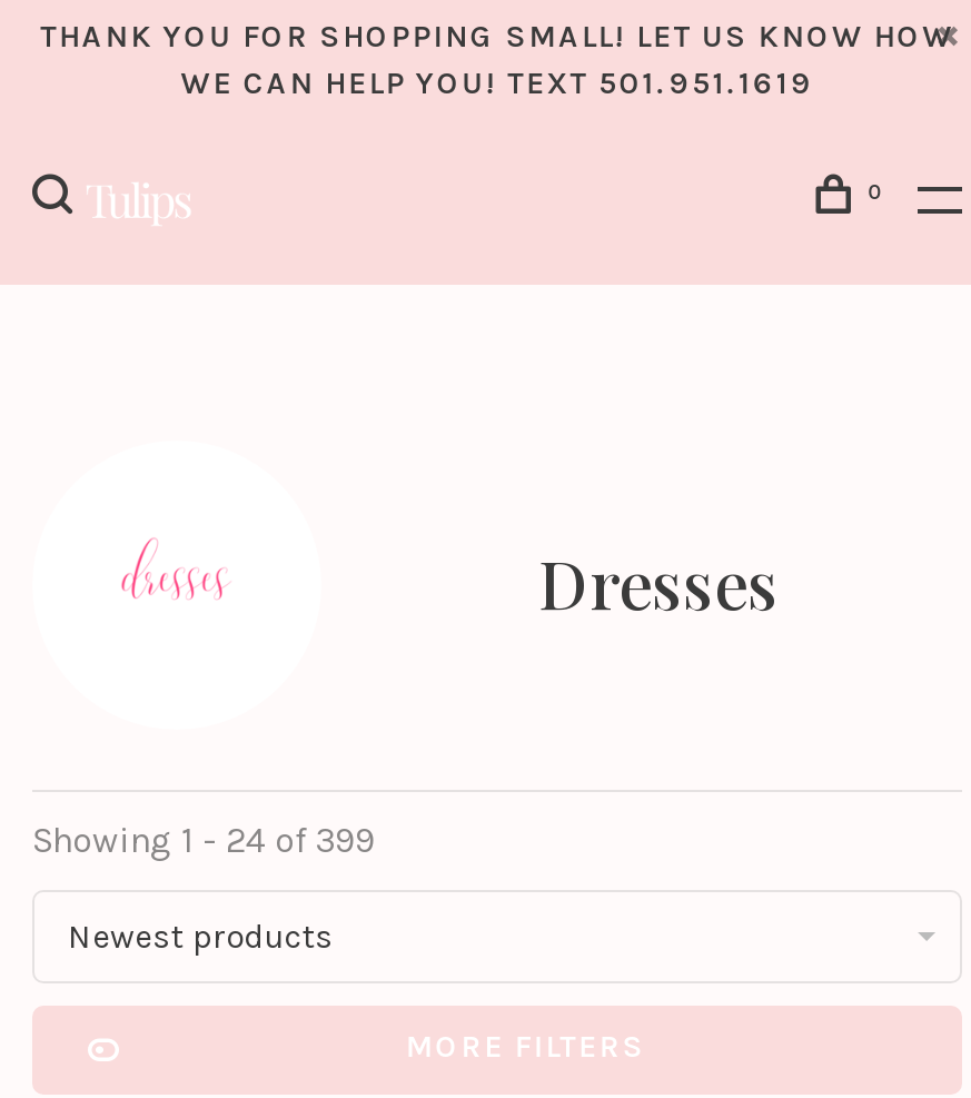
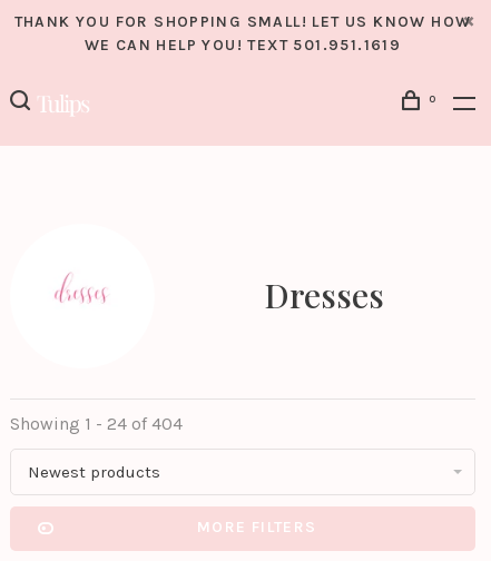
[32,819,375,861] Showing 1 - 24 of 399 -> [10,413,183,434] Showing 1 - 24 of 404

